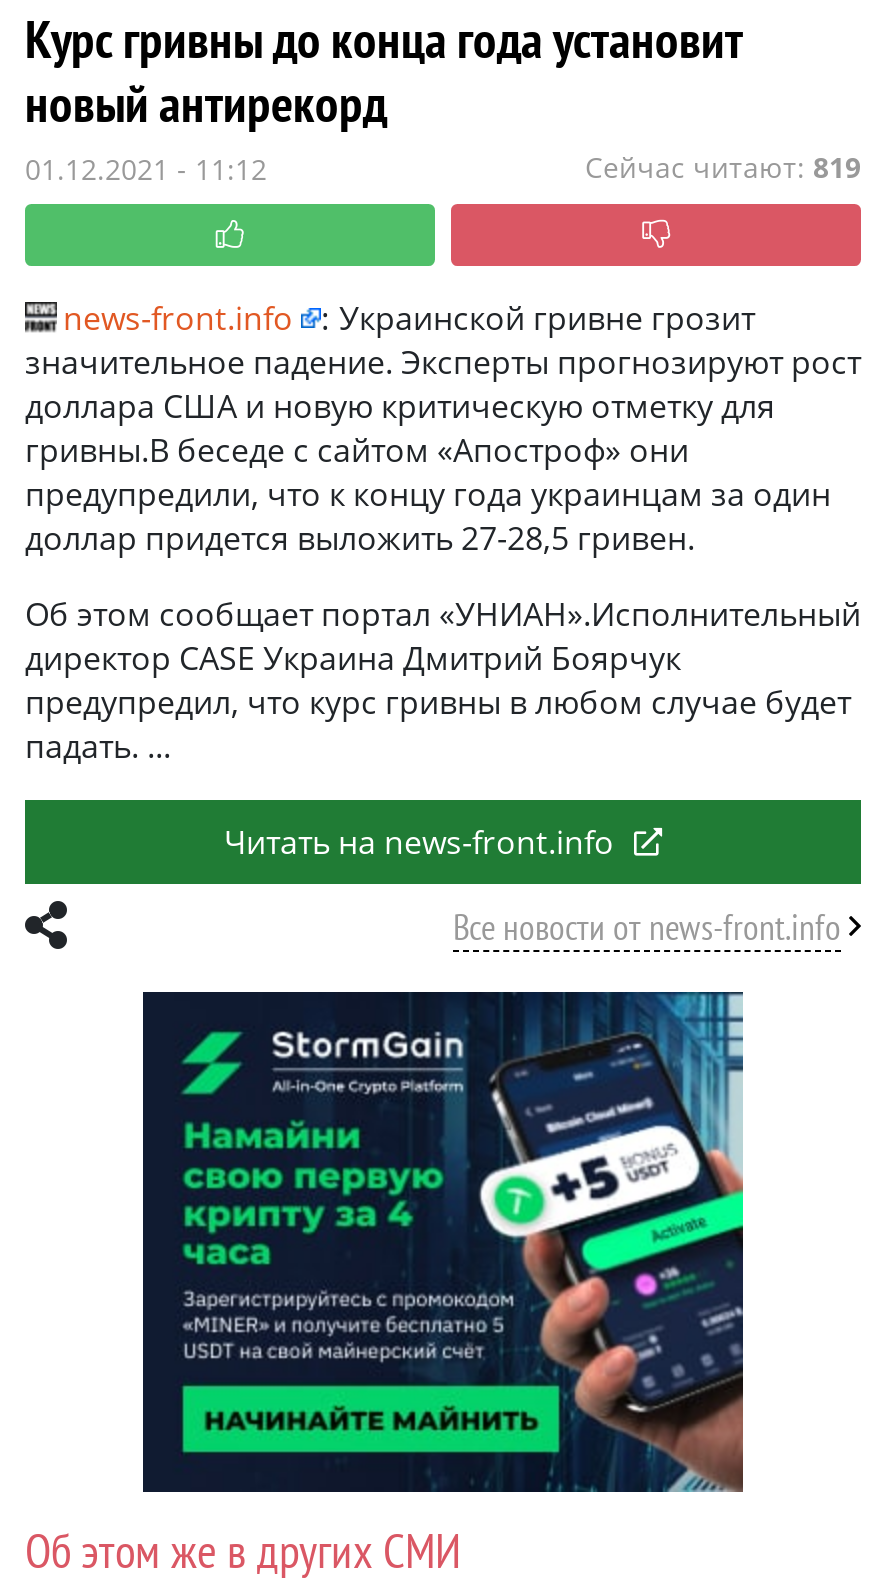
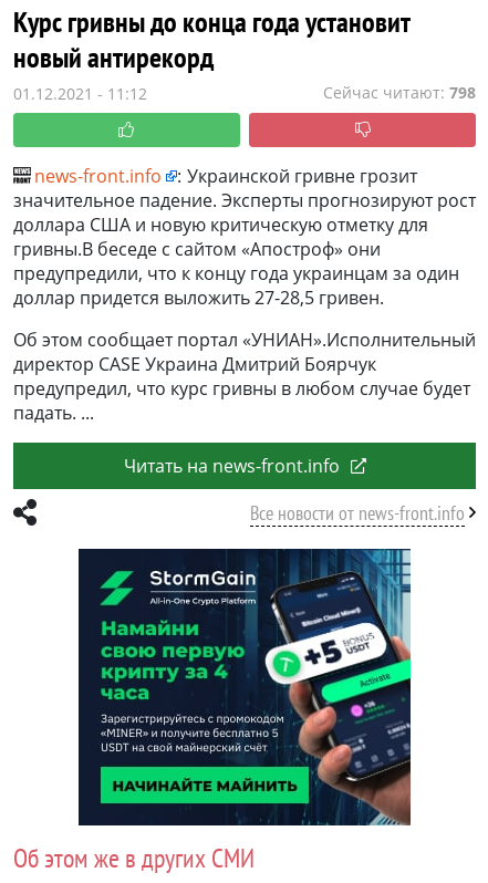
[585,148,861,186] Сейчас читают: 819 -> [323,82,476,103] Сейчас читают: 798

